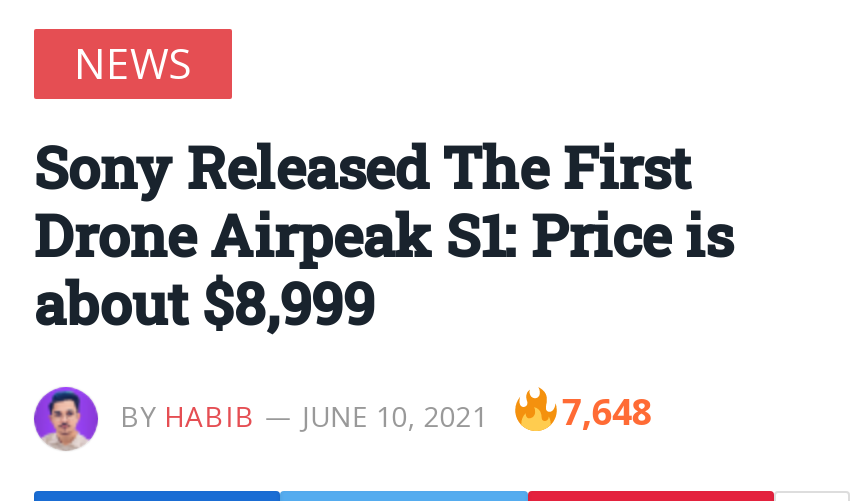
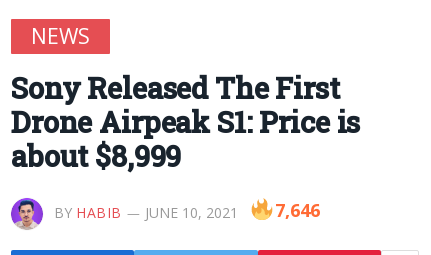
[120,386,652,435] BY HABIB JUNE 10, 2021 7,648 -> [54,197,320,222] BY HABIB JUNE 10, 2021 7,646

